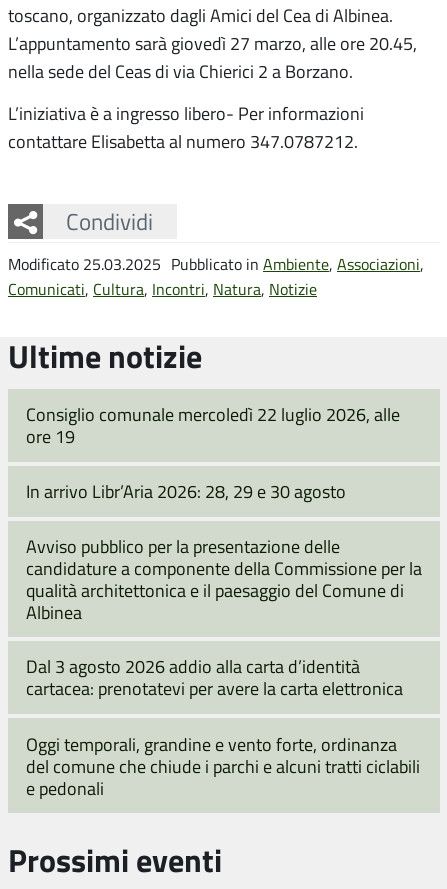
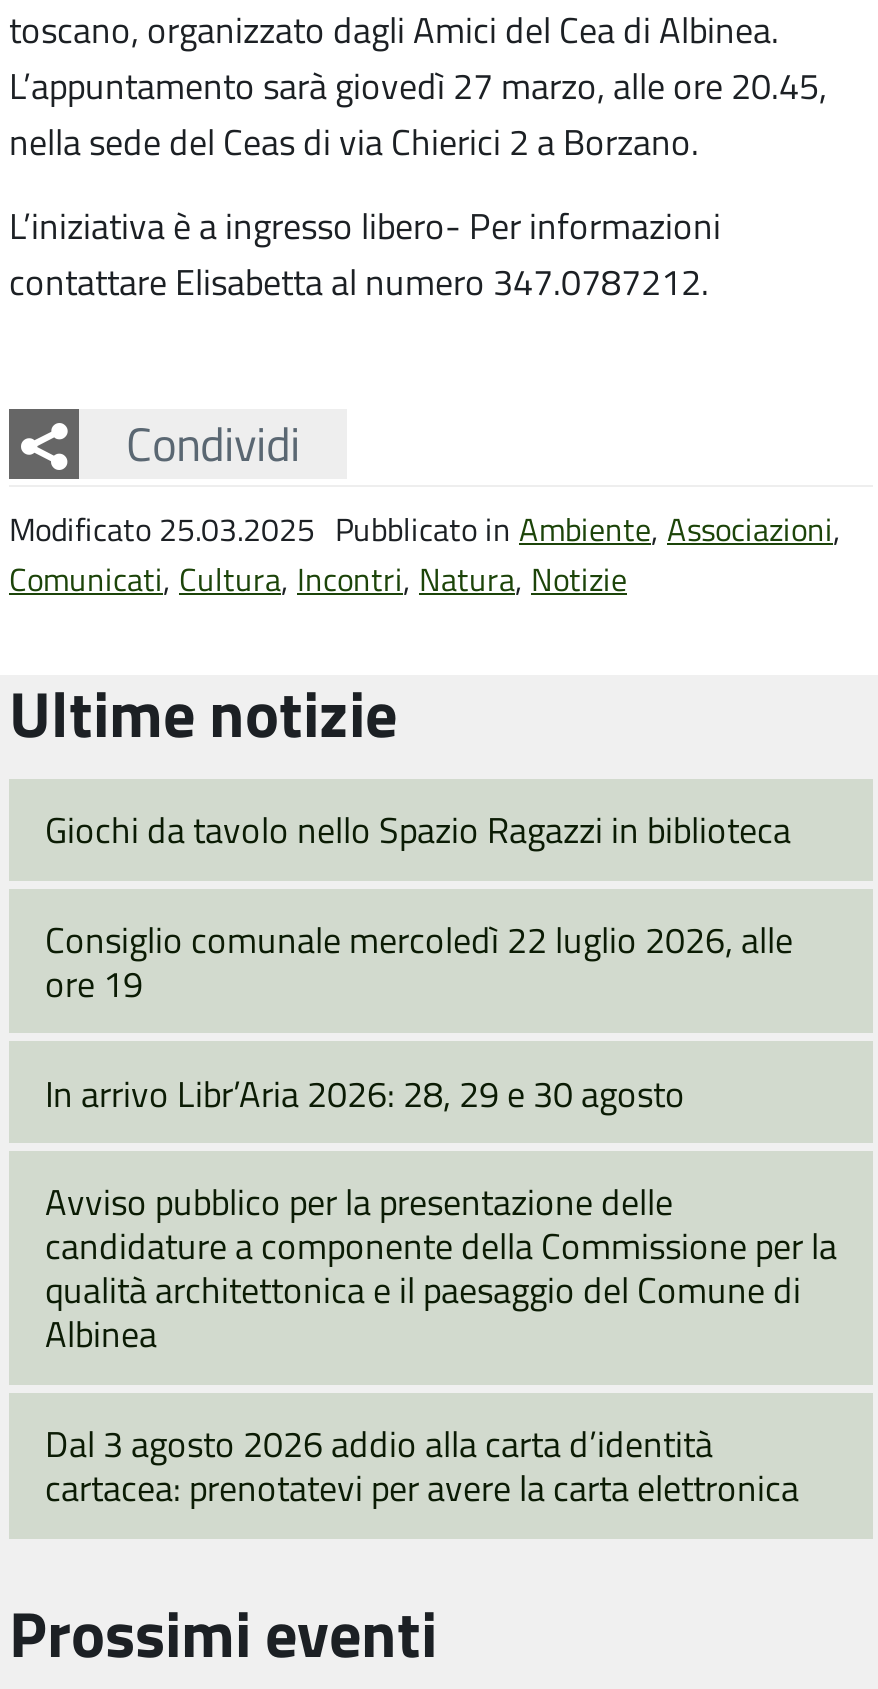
none -> [45,805,791,853] Giochi da tavolo nello Spazio Ragazzi in biblioteca
moved [26,402,422,701] -> [45,914,837,1511]: Consiglio comunale mercoledì 22 luglio 2026, alle | ore 19 | In arrivo Libr’Aria 2026: 28, 29 e 30 agosto | ... | Dal 3 agosto 2026 addio alla carta d’identità | cartacea: prenotatevi per avere la carta elettronica
[26,732,420,800] Oggi temporali, grandine e vento forte, ordinanza | del comune che chiude i parchi e alcuni tratti ciclabili | e pedonali -> none

